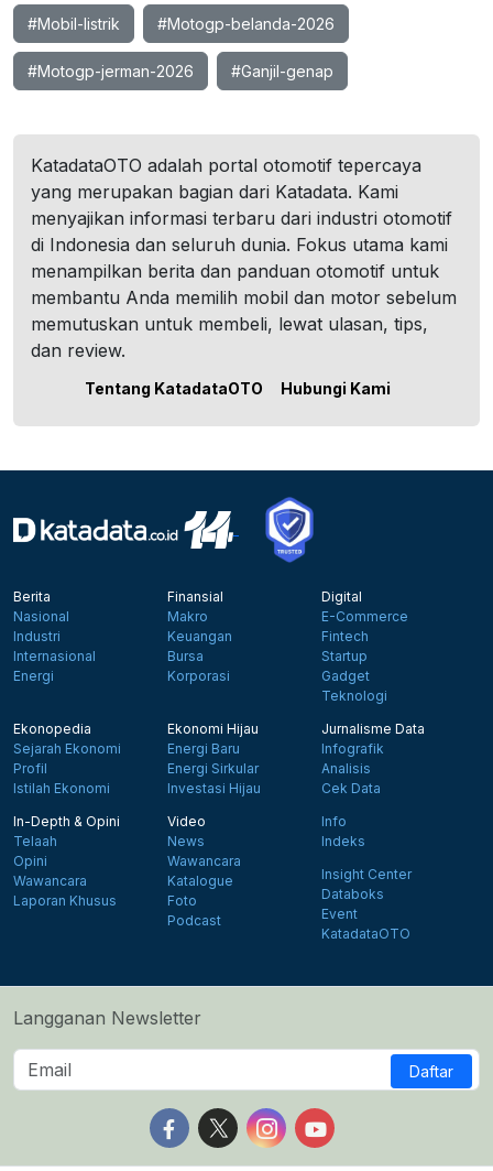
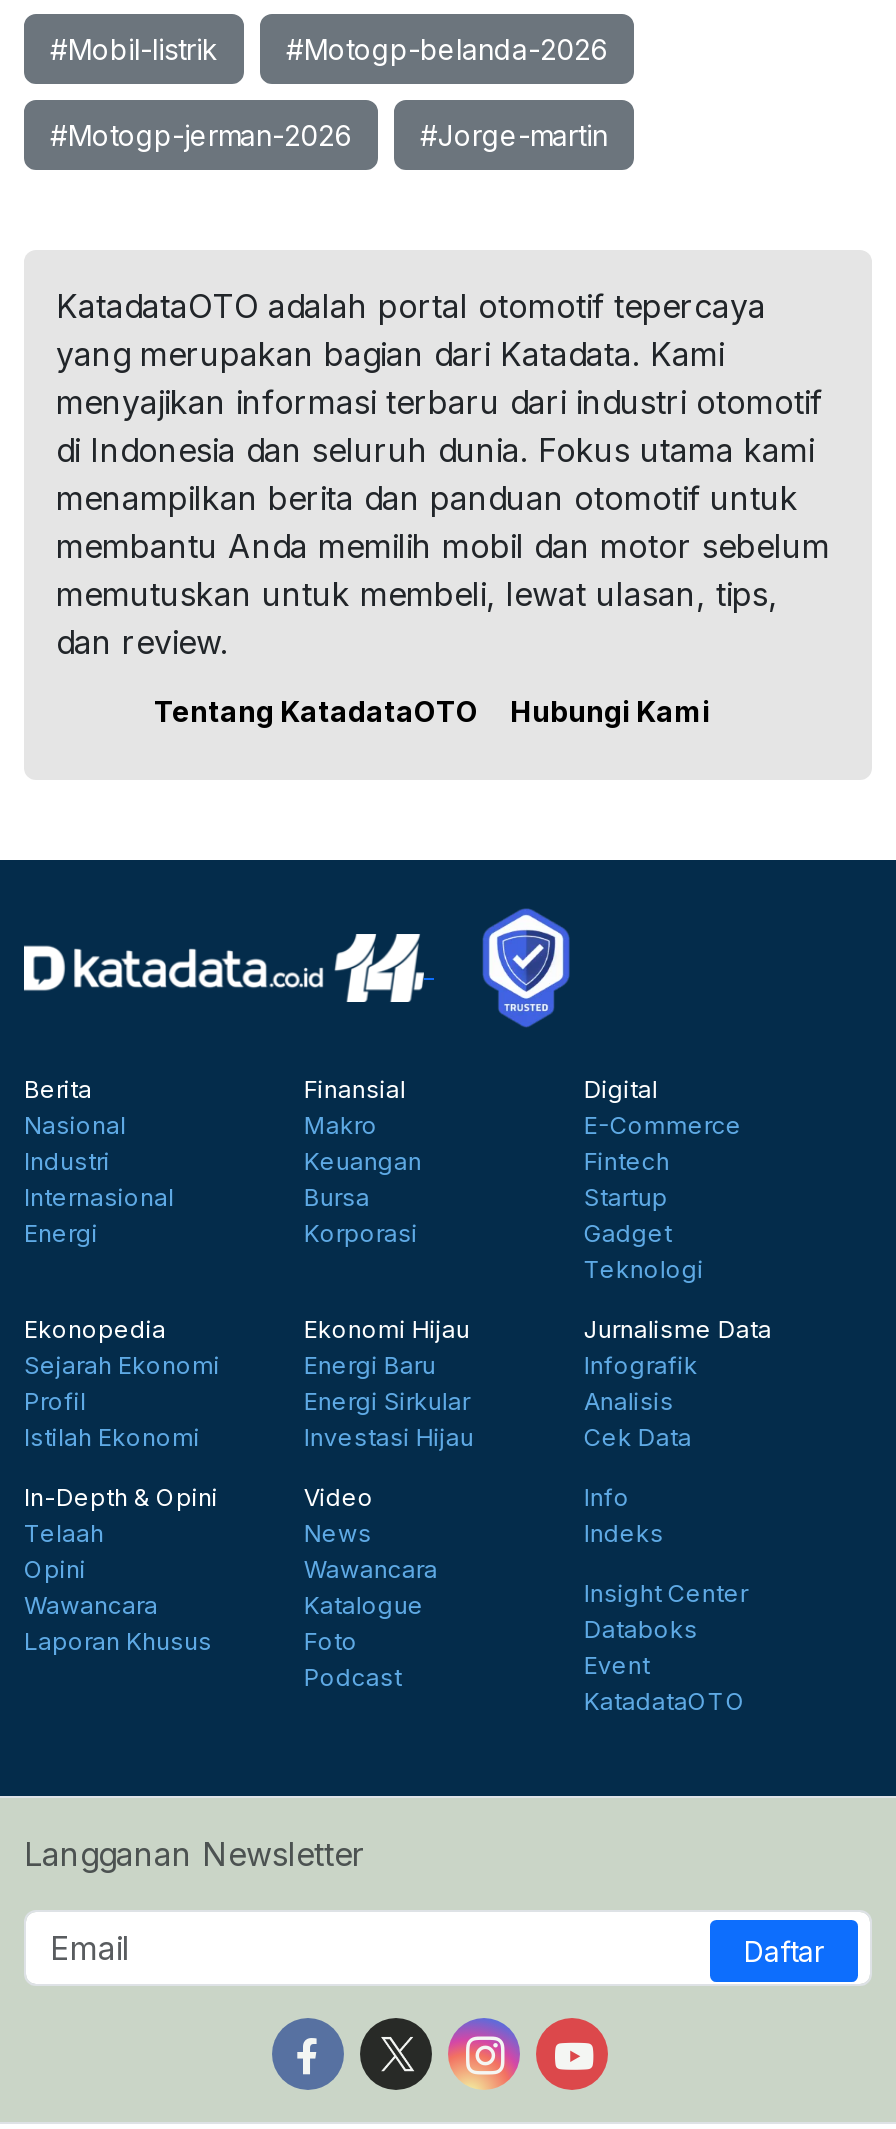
[231,62,333,80] #Ganjil-genap -> [420,118,608,152] #Jorge-martin

